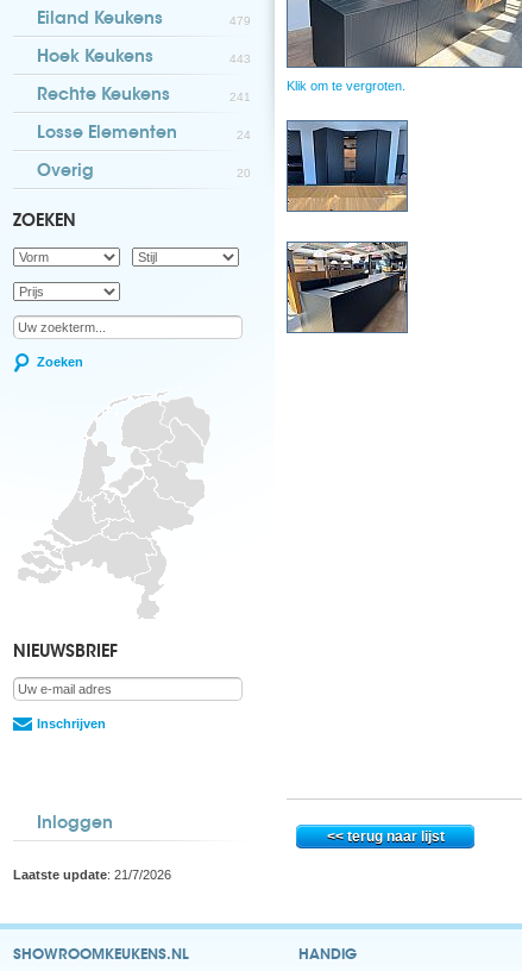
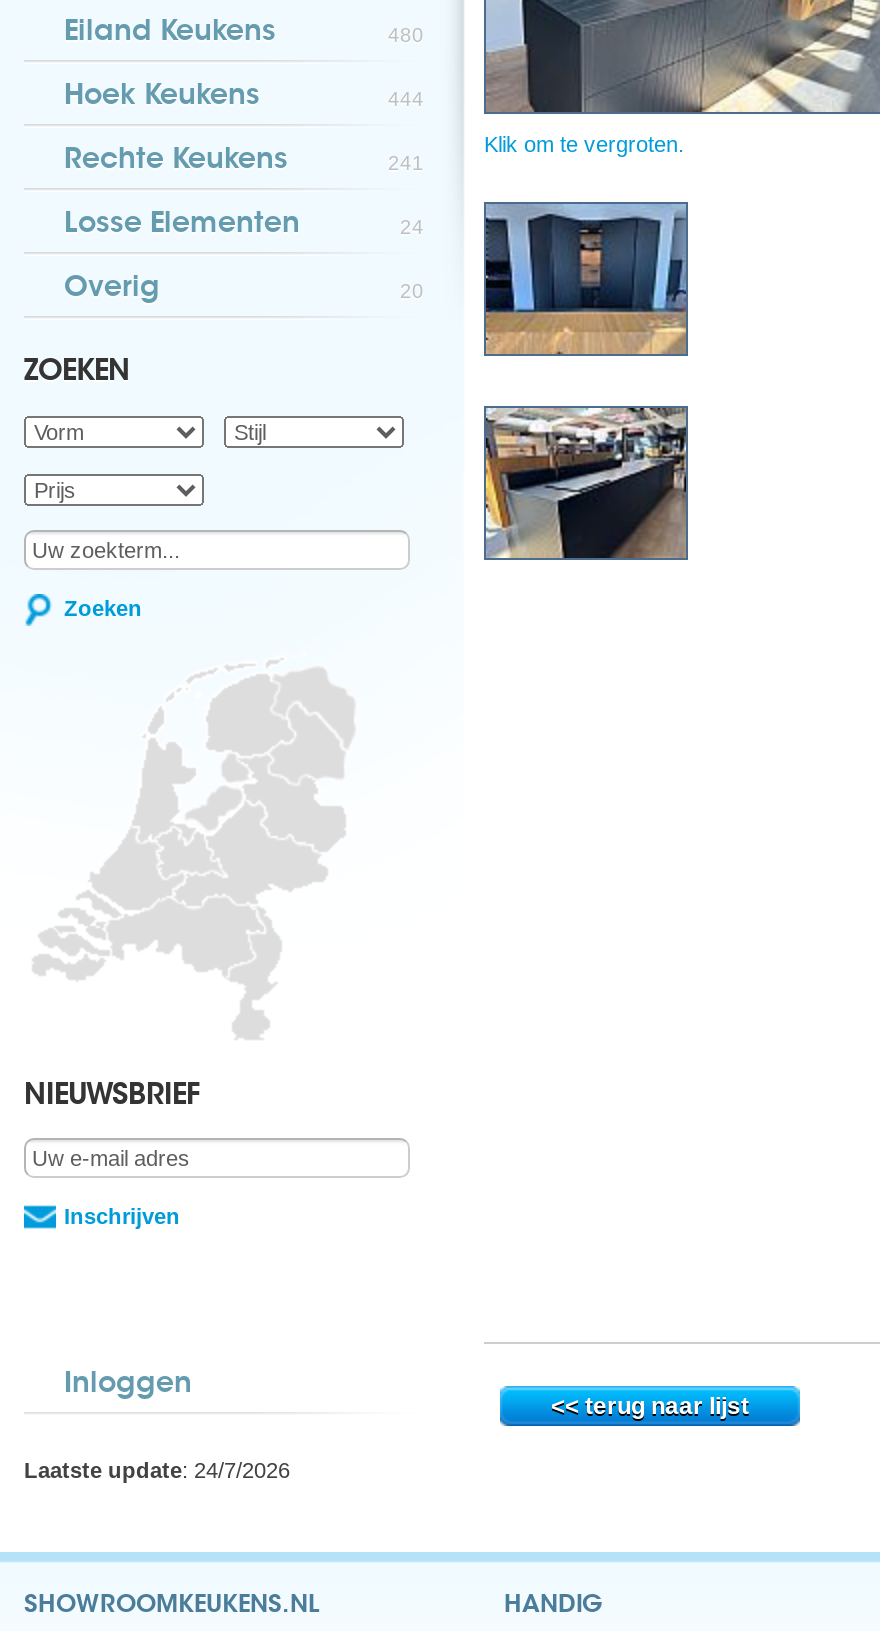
[229,14,251,27] 479 -> [388,24,424,46] 480
[229,52,251,66] 443 -> [388,88,424,110] 444
[13,868,171,882] Laatste update: 21/7/2026 -> [24,1459,290,1483] Laatste update: 24/7/2026

